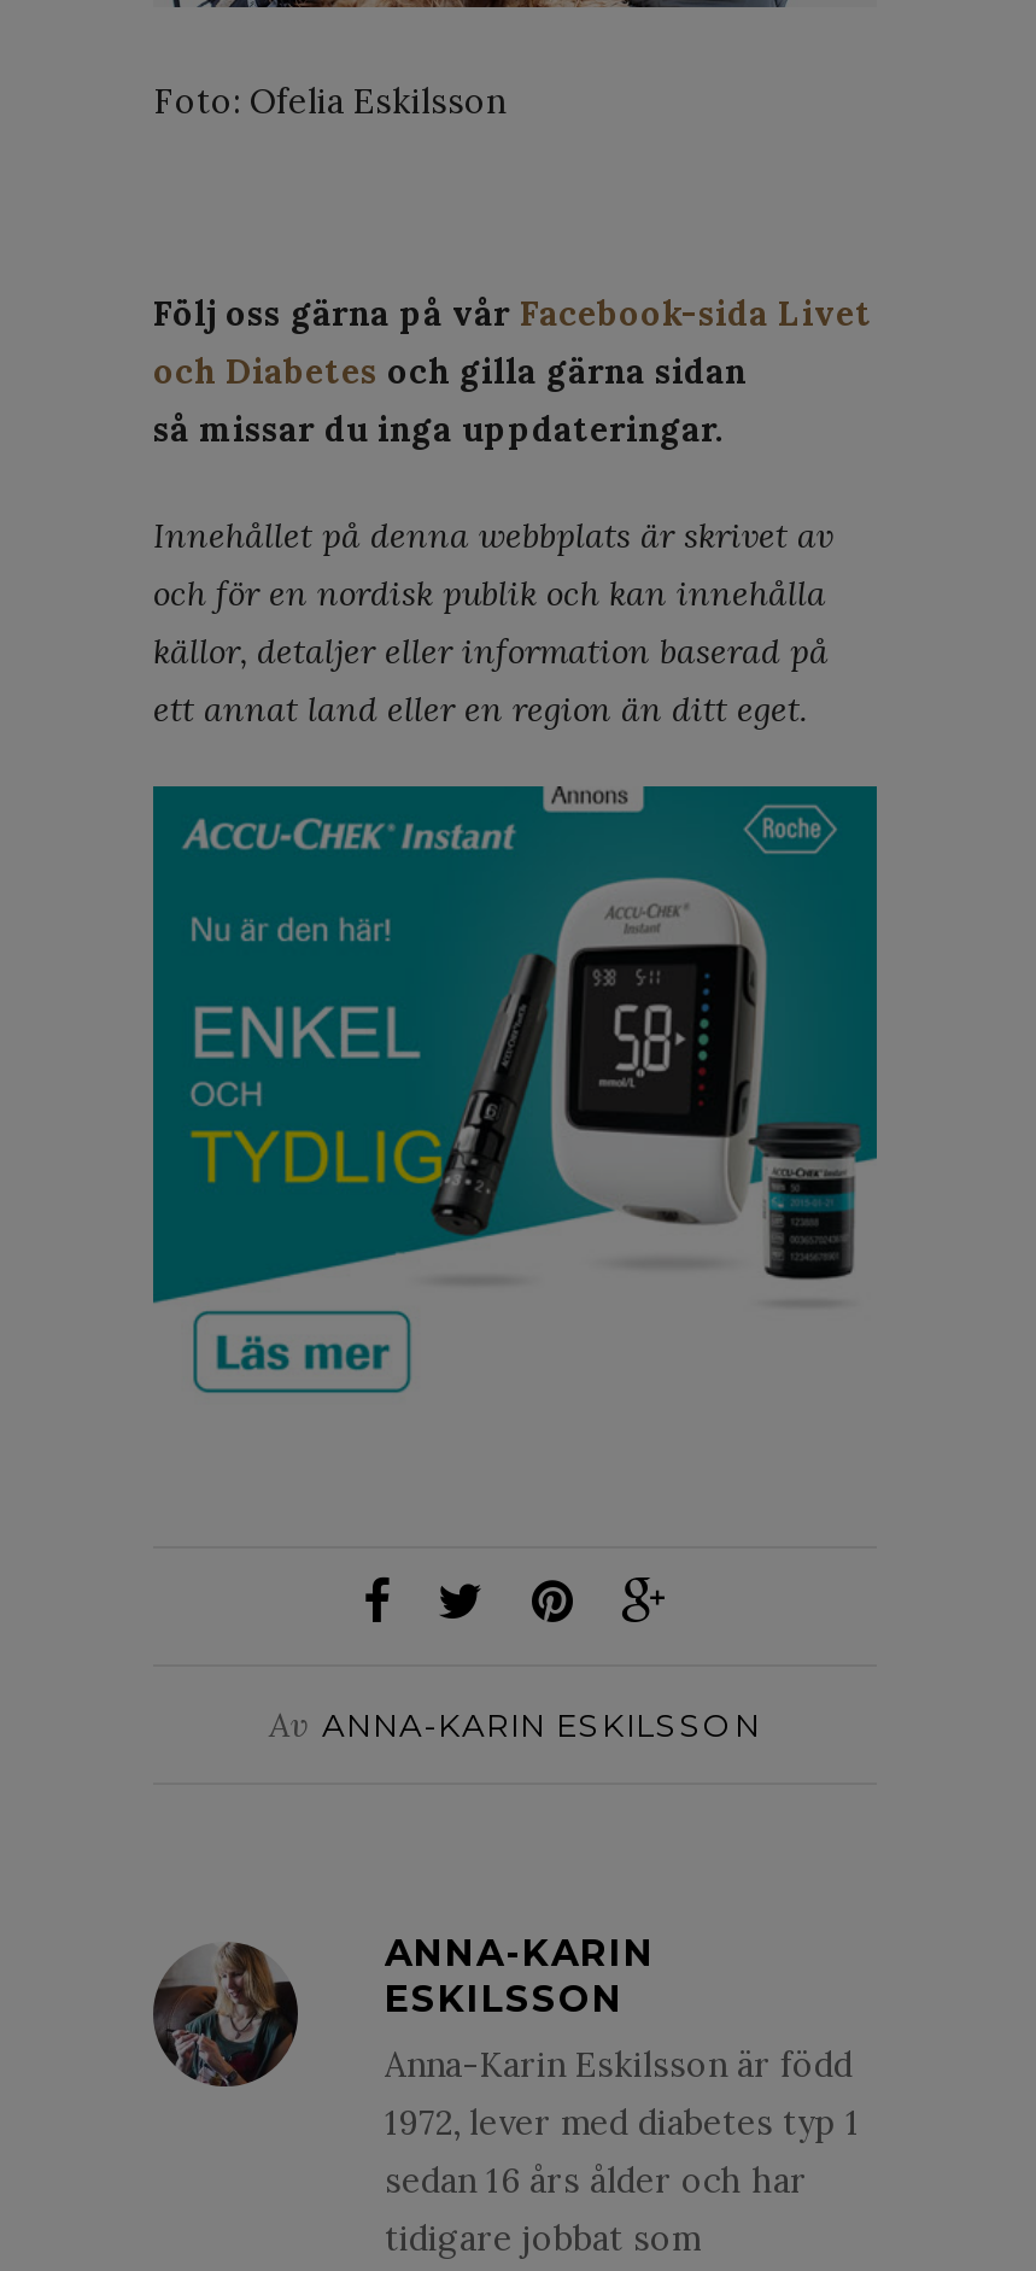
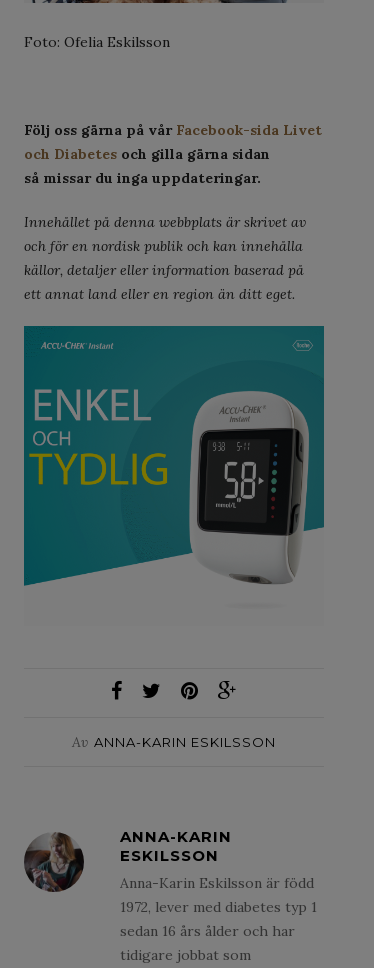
[153,786,877,1397] [image] -> [23,325,325,587] [image]

